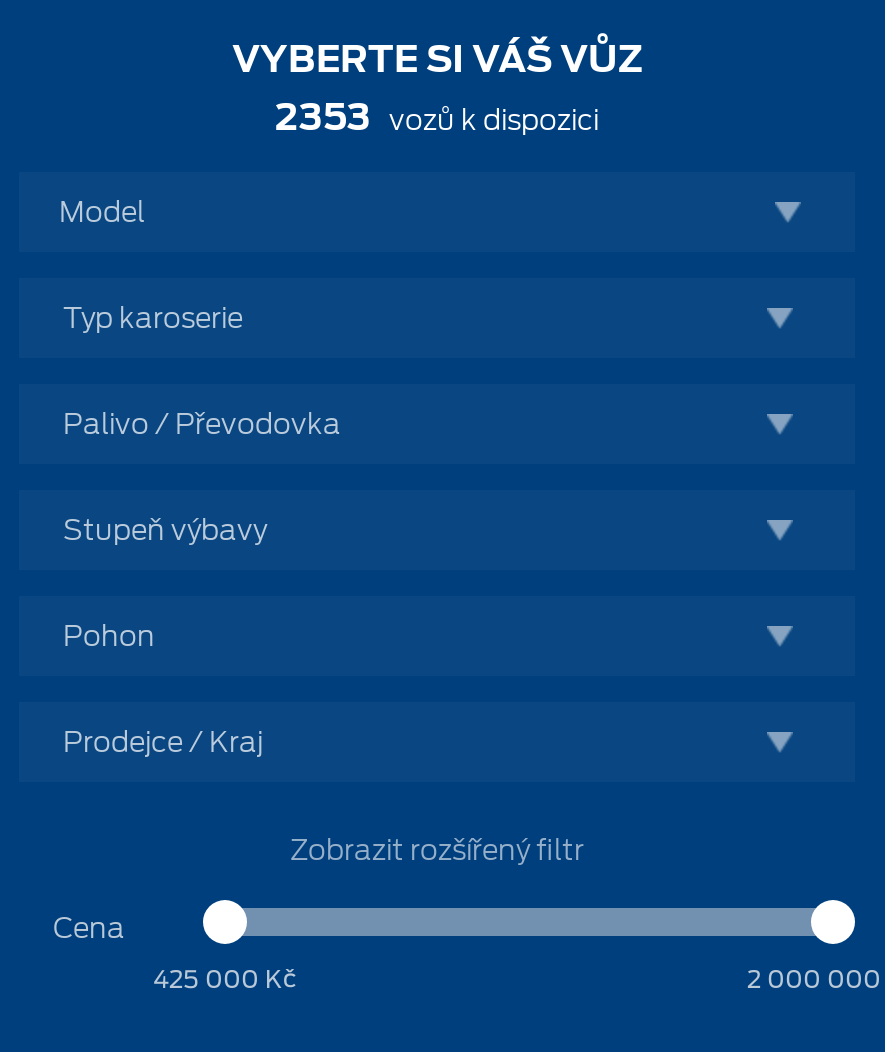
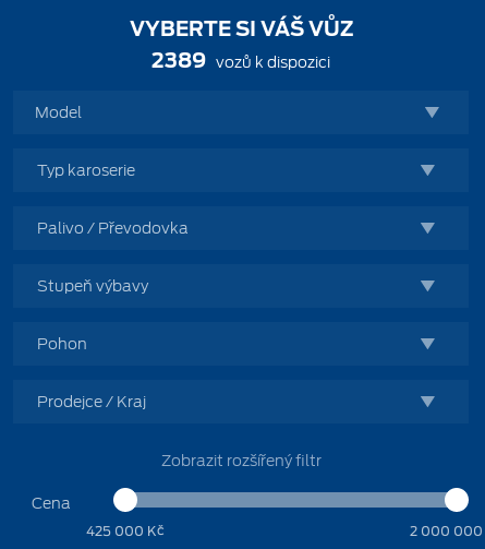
[275,96,599,138] 2353 vozů k dispozici -> [151,49,330,72] 2389 vozů k dispozici

